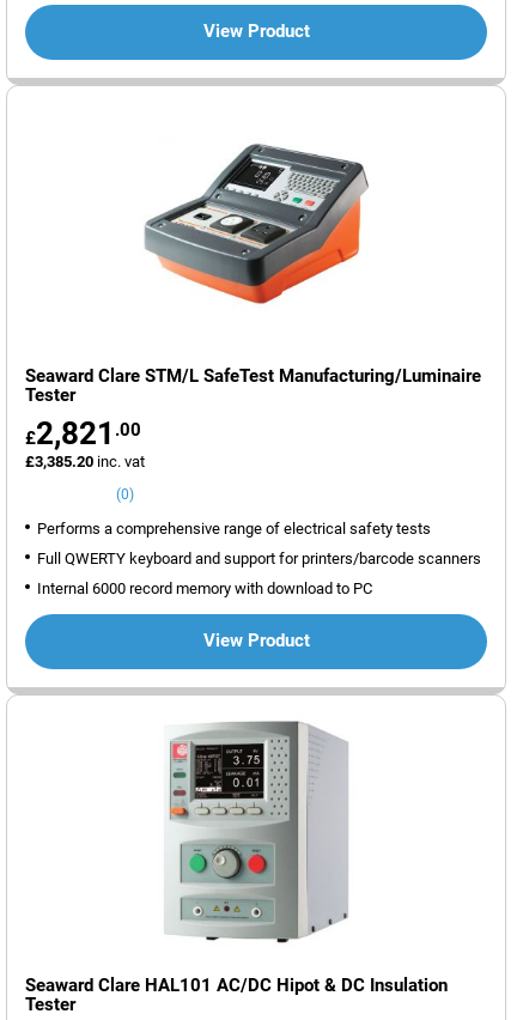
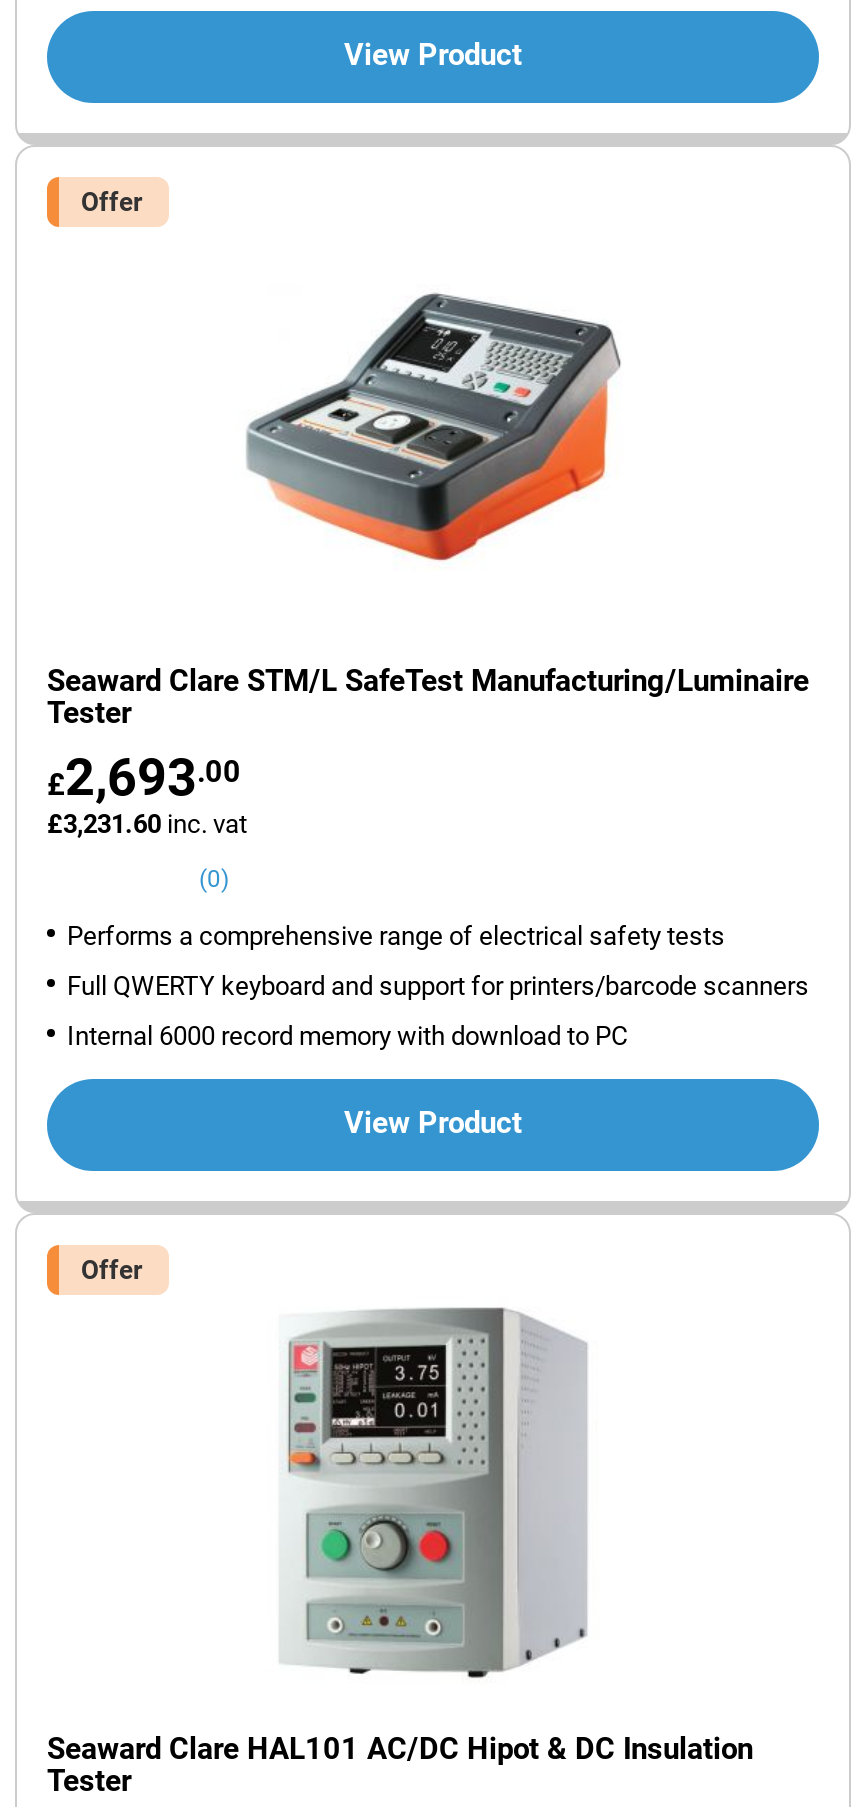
none -> [81,187,143,217] Offer
[25,415,141,451] £2,821.00 -> [47,747,241,807] £2,693.00
[25,453,145,470] £3,385.20 inc. vat -> [47,809,247,839] £3,231.60 inc. vat
none -> [81,1255,143,1285] Offer

